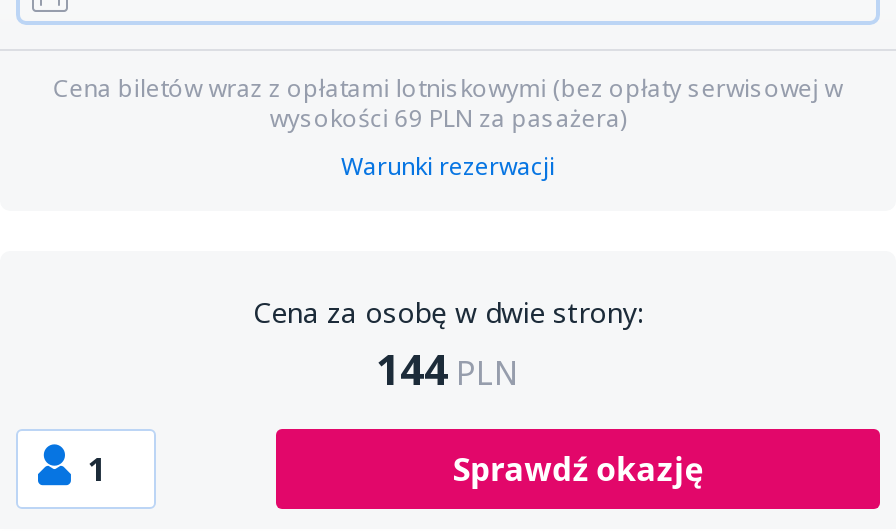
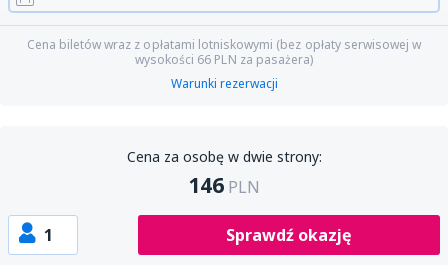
[270,101,626,135] wysokości 69 PLN za pasażera) -> [135,51,313,68] wysokości 66 PLN za pasażera)
[376,341,520,397] 144 PLN -> [188,171,260,199] 146 PLN

